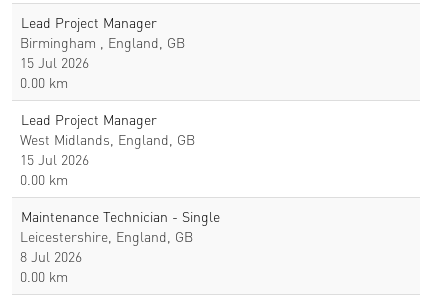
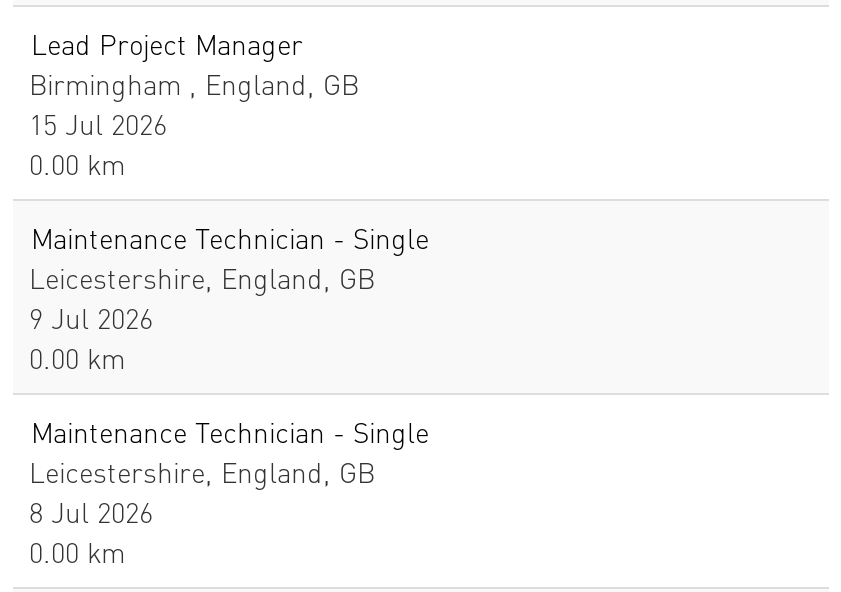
[20,110,195,168] Lead Project Manager | West Midlands, England, GB | 15 Jul 2026 -> [29,219,429,335] Maintenance Technician - Single | Leicestershire, England, GB | 9 Jul 2026

